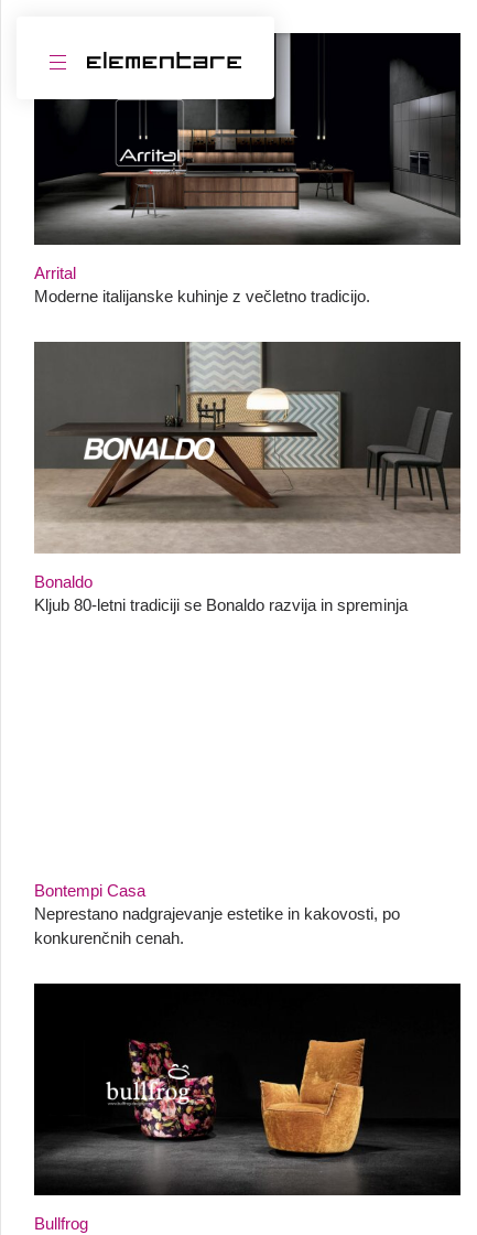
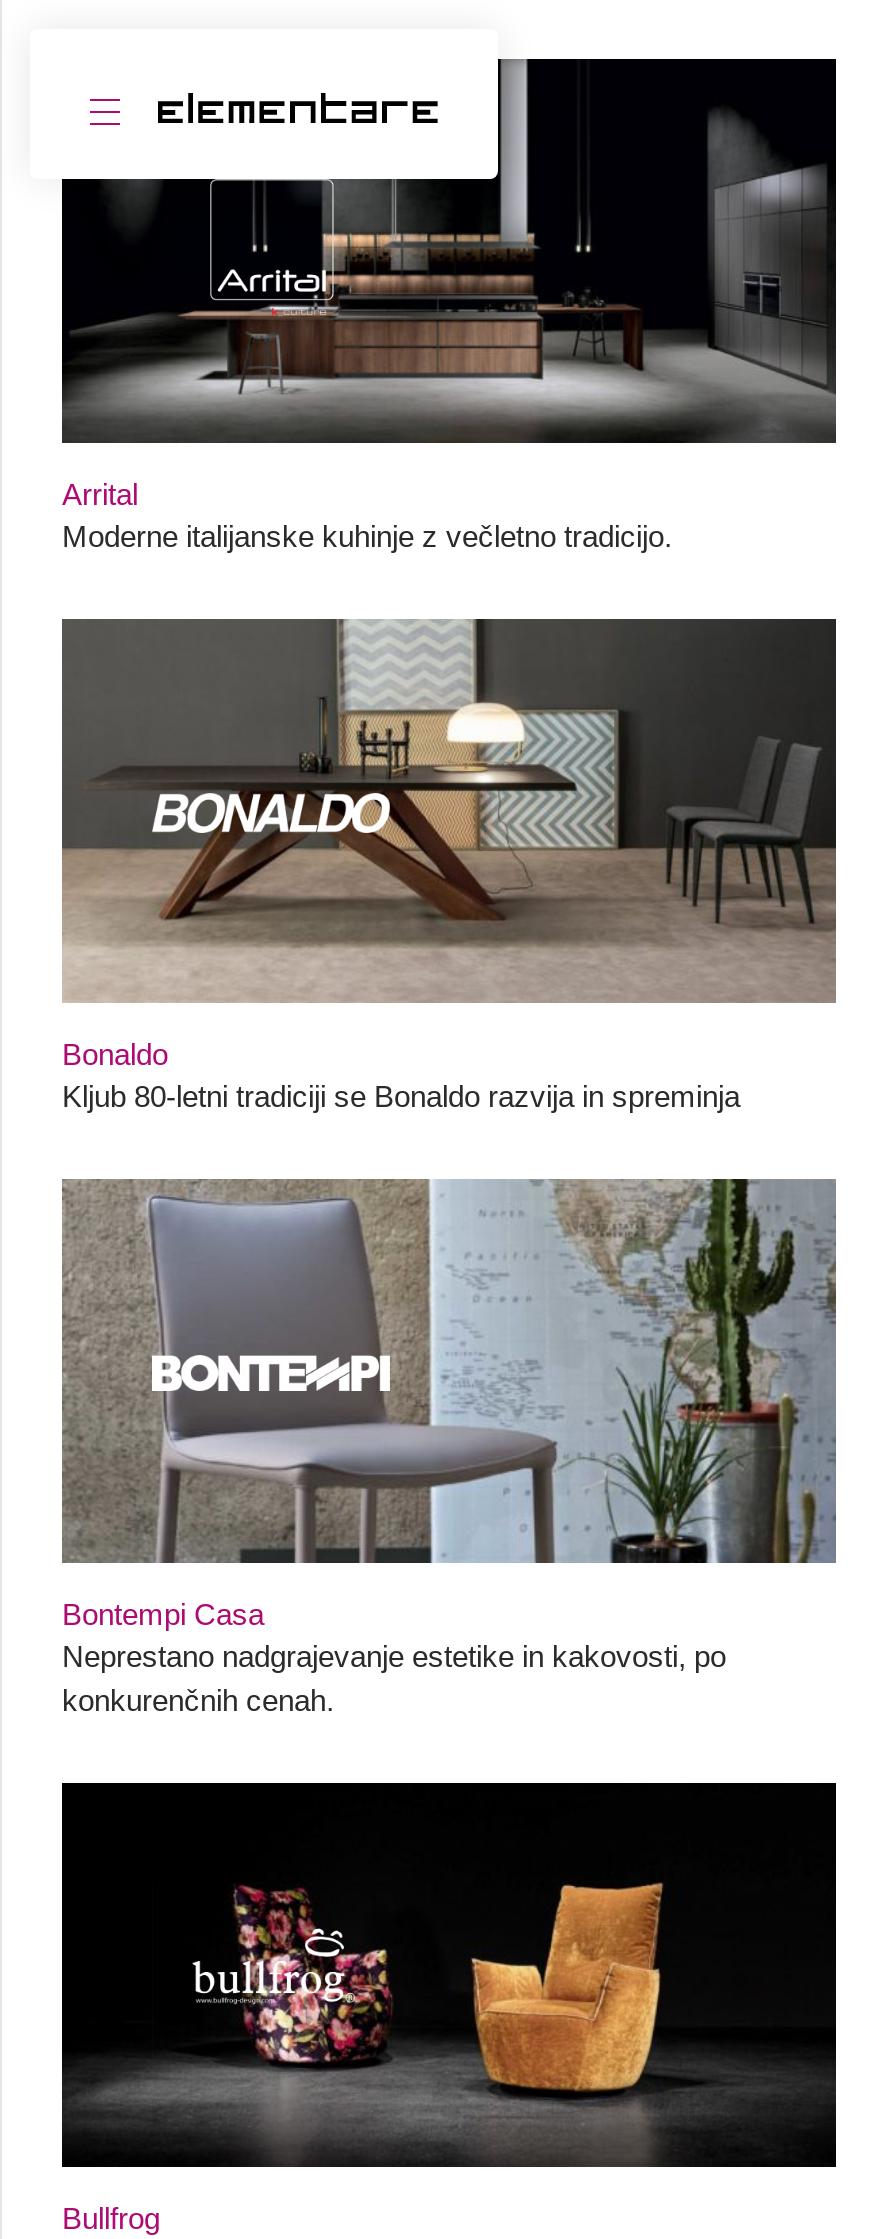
none -> [60,1177,838,1565] [image]

